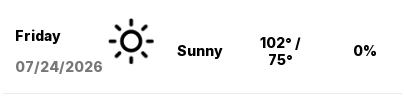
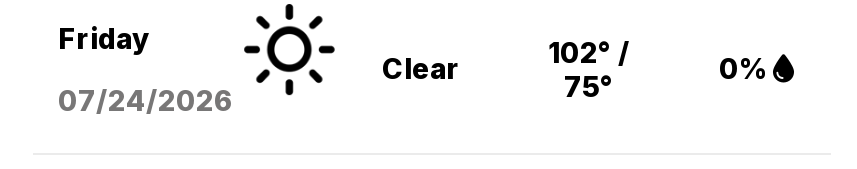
[177,42,223,59] Sunny -> [382,52,460,86] Clear

